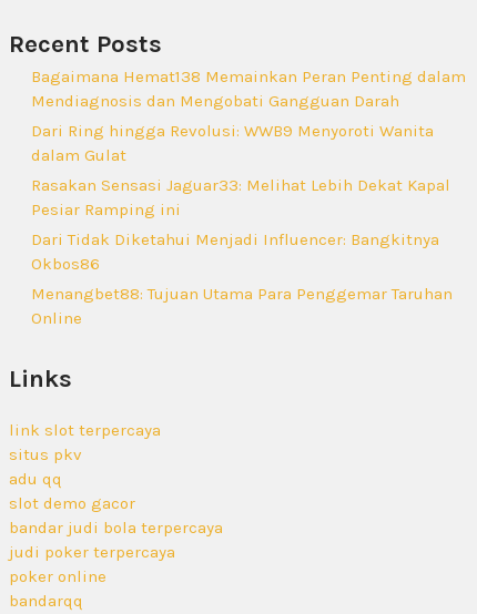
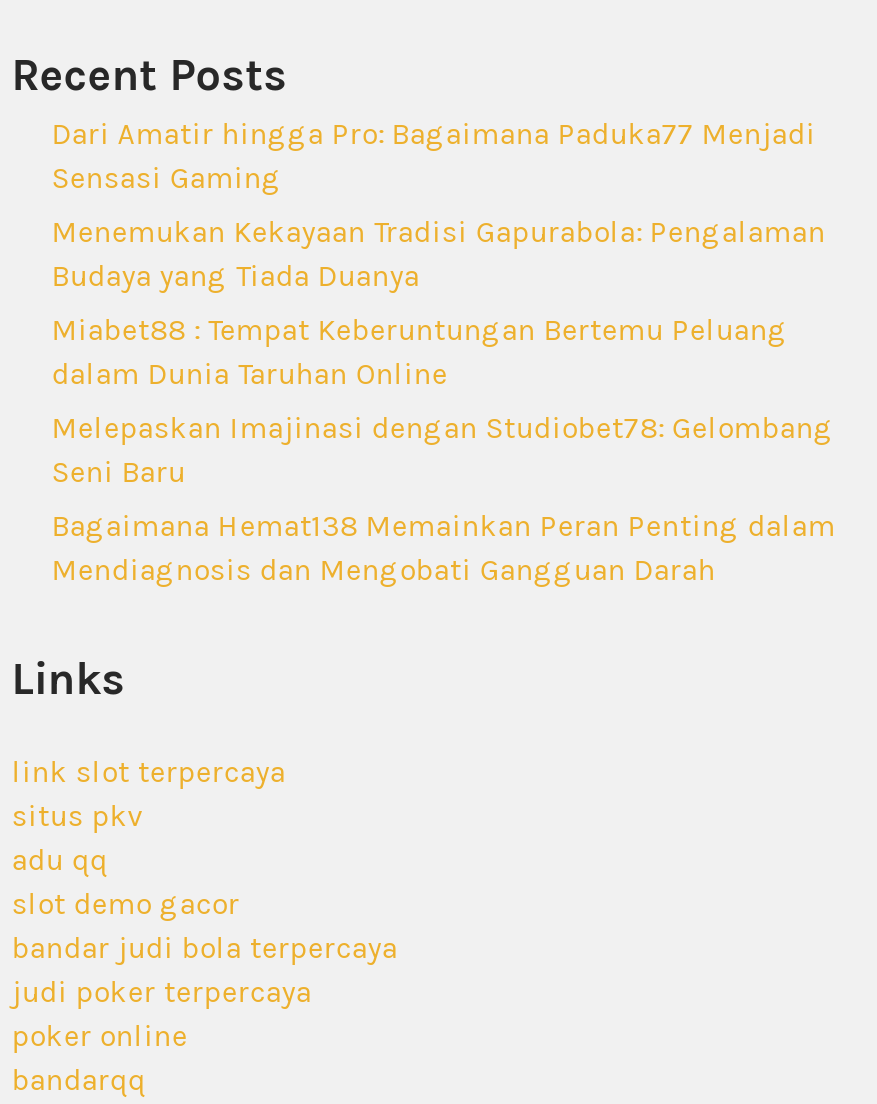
none -> [51,116,833,490] Dari Amatir hingga Pro: Bagaimana Paduka77 Menjadi | Sensasi Gaming | Menemukan Kekayaan Tradisi Gapurabola: Pengalaman | Budaya yang Tiada Duanya | Miabet88 : Tempat Keberuntungan Bertemu Peluang | dalam Dunia Taruhan Online | Melepaskan Imajinasi dengan Studiobet78: Gelombang | Seni Baru
moved [31,66,466,111] -> [51,508,835,588]: Bagaimana Hemat138 Memainkan Peran Penting dalam | Mendiagnosis dan Mengobati Gangguan Darah
[31,121,453,328] Dari Ring hingga Revolusi: WWB9 Menyoroti Wanita | dalam Gulat | Rasakan Sensasi Jaguar33: Melihat Lebih Dekat Kapal | Pesiar Ramping ini | Dari Tidak Diketahui Menjadi Influencer: Bangkitnya | Okbos86 | Menangbet88: Tujuan Utama Para Penggemar Taruhan | Online -> none

